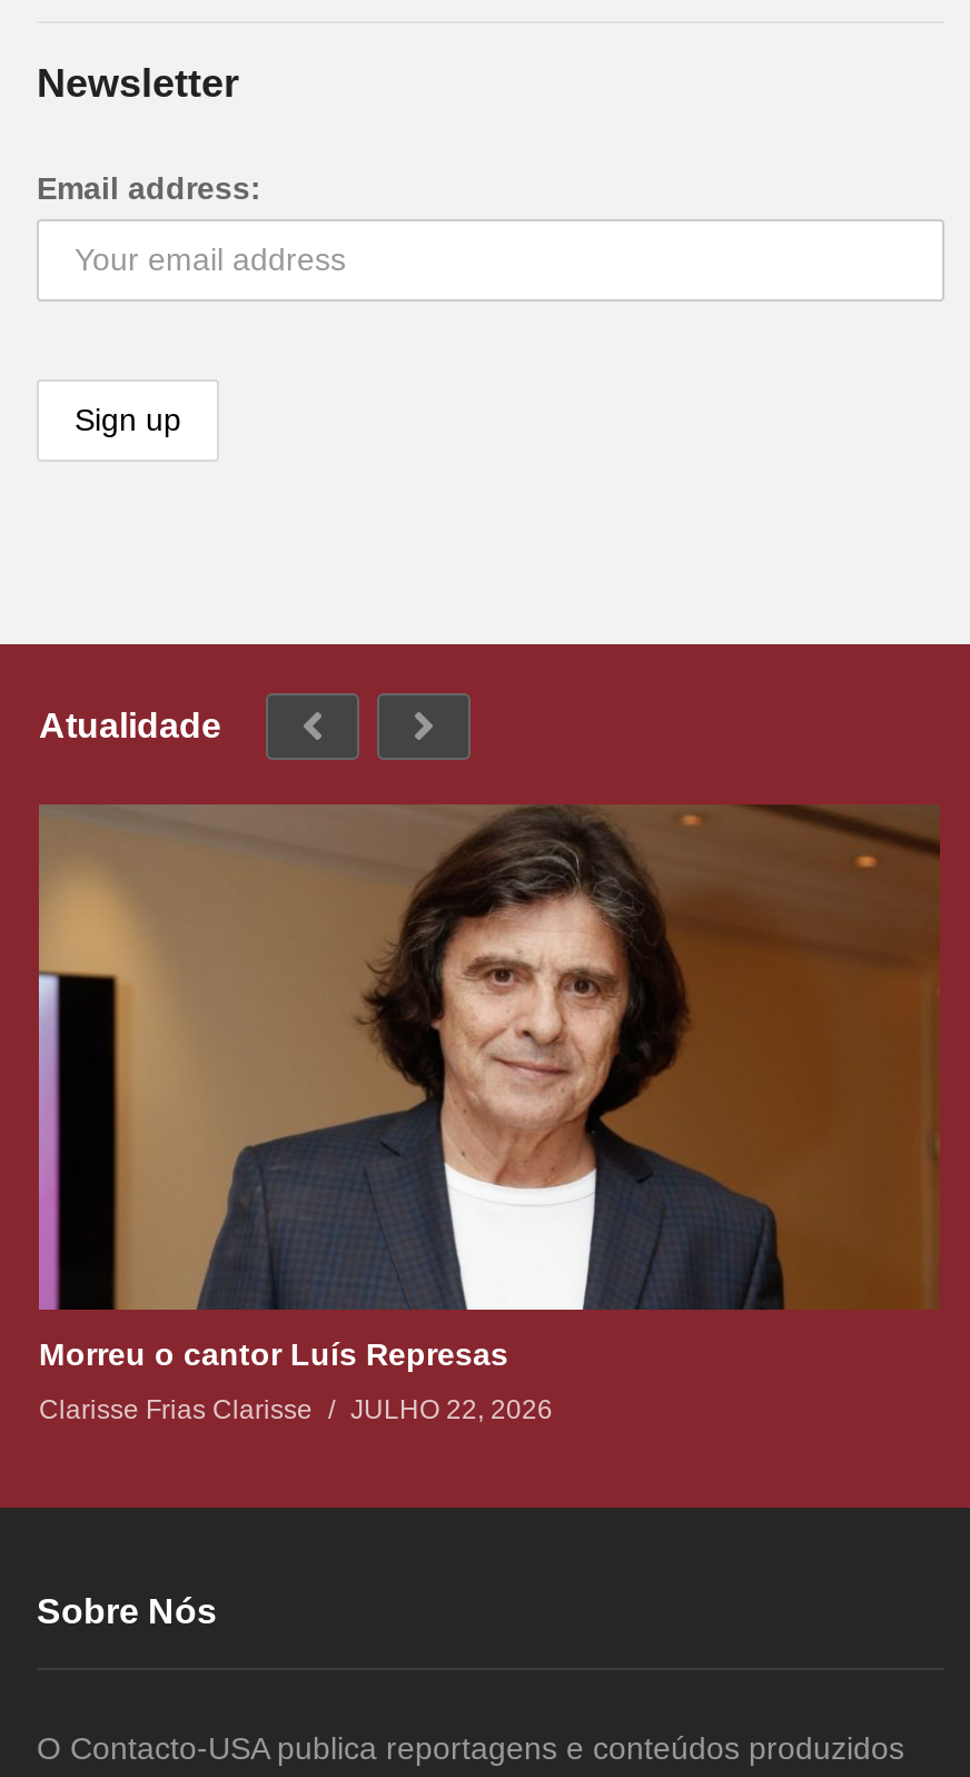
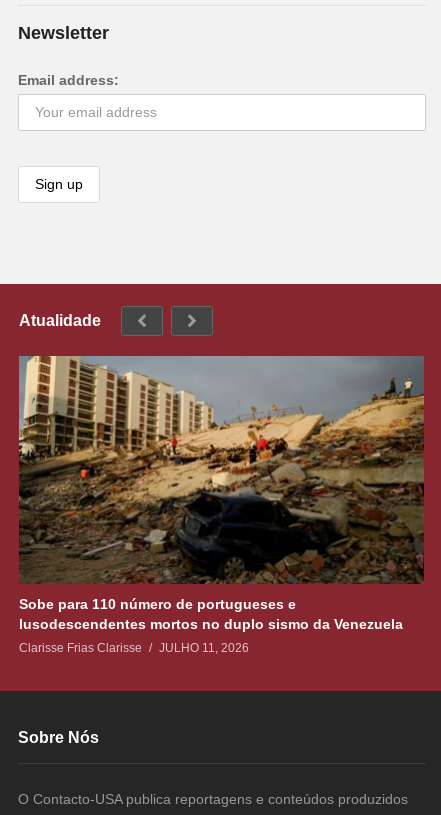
[37,802,940,1373] [image] | Morreu o cantor Luís Represas -> [18,355,424,632] [image] | Sobe para 110 número de portugueses e | lusodescendentes mortos no duplo sismo da Venezuela
[39,1396,553,1427] Clarisse Frias Clarisse JULHO 22, 2026 -> [19,641,249,655] Clarisse Frias Clarisse JULHO 11, 2026

